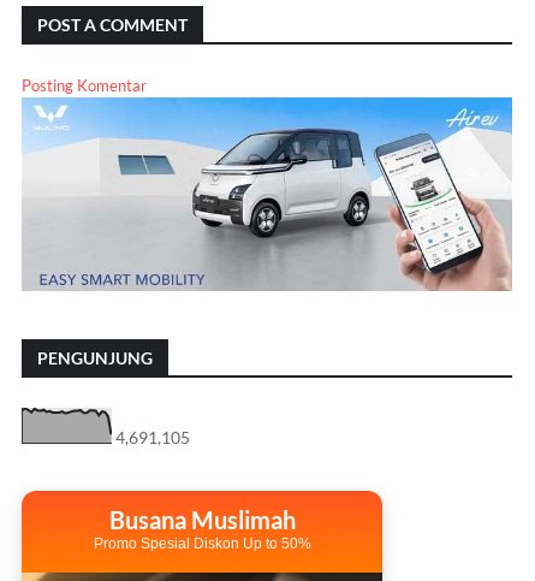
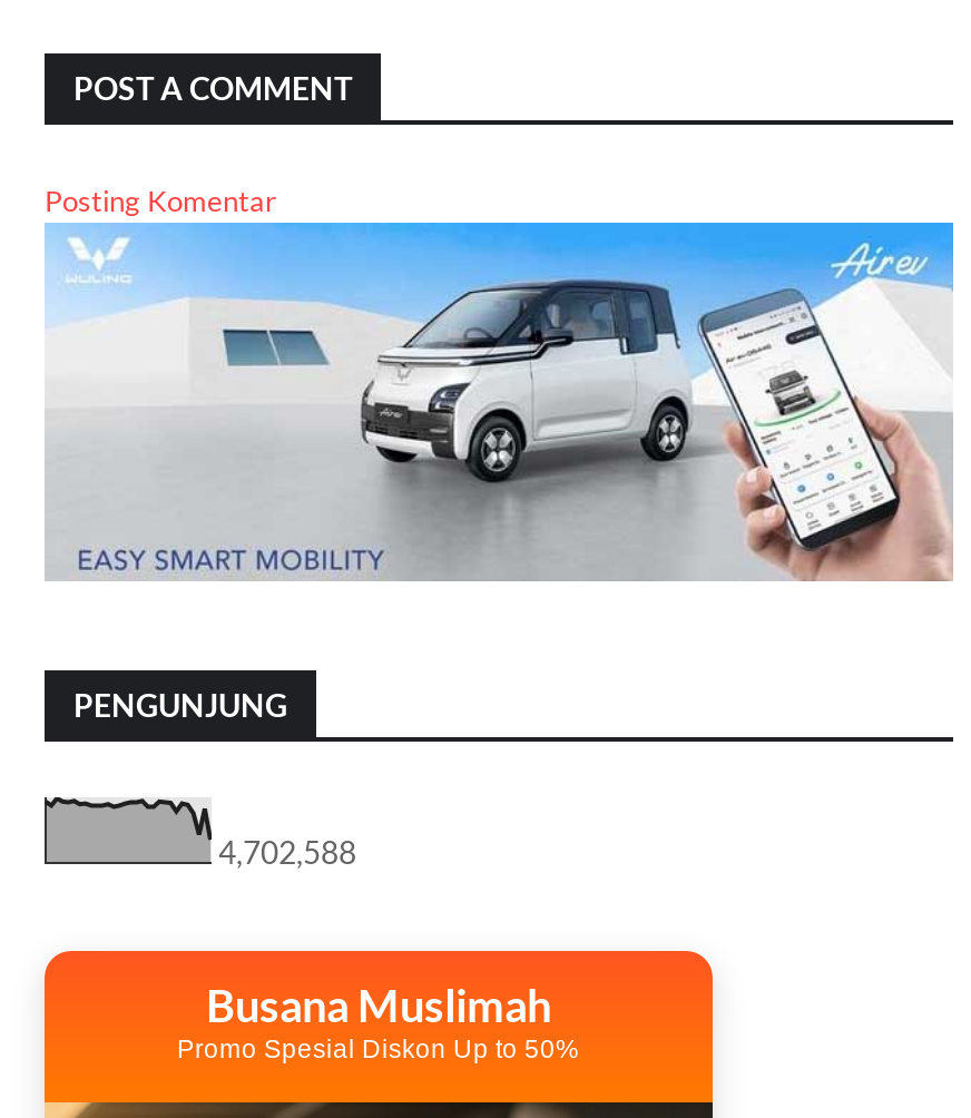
[115,427,190,447] 4,691,105 -> [218,832,356,870] 4,702,588

